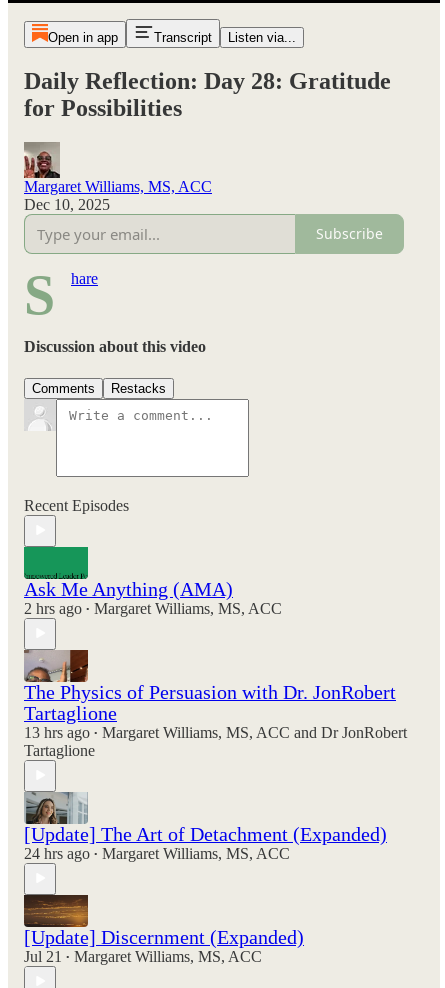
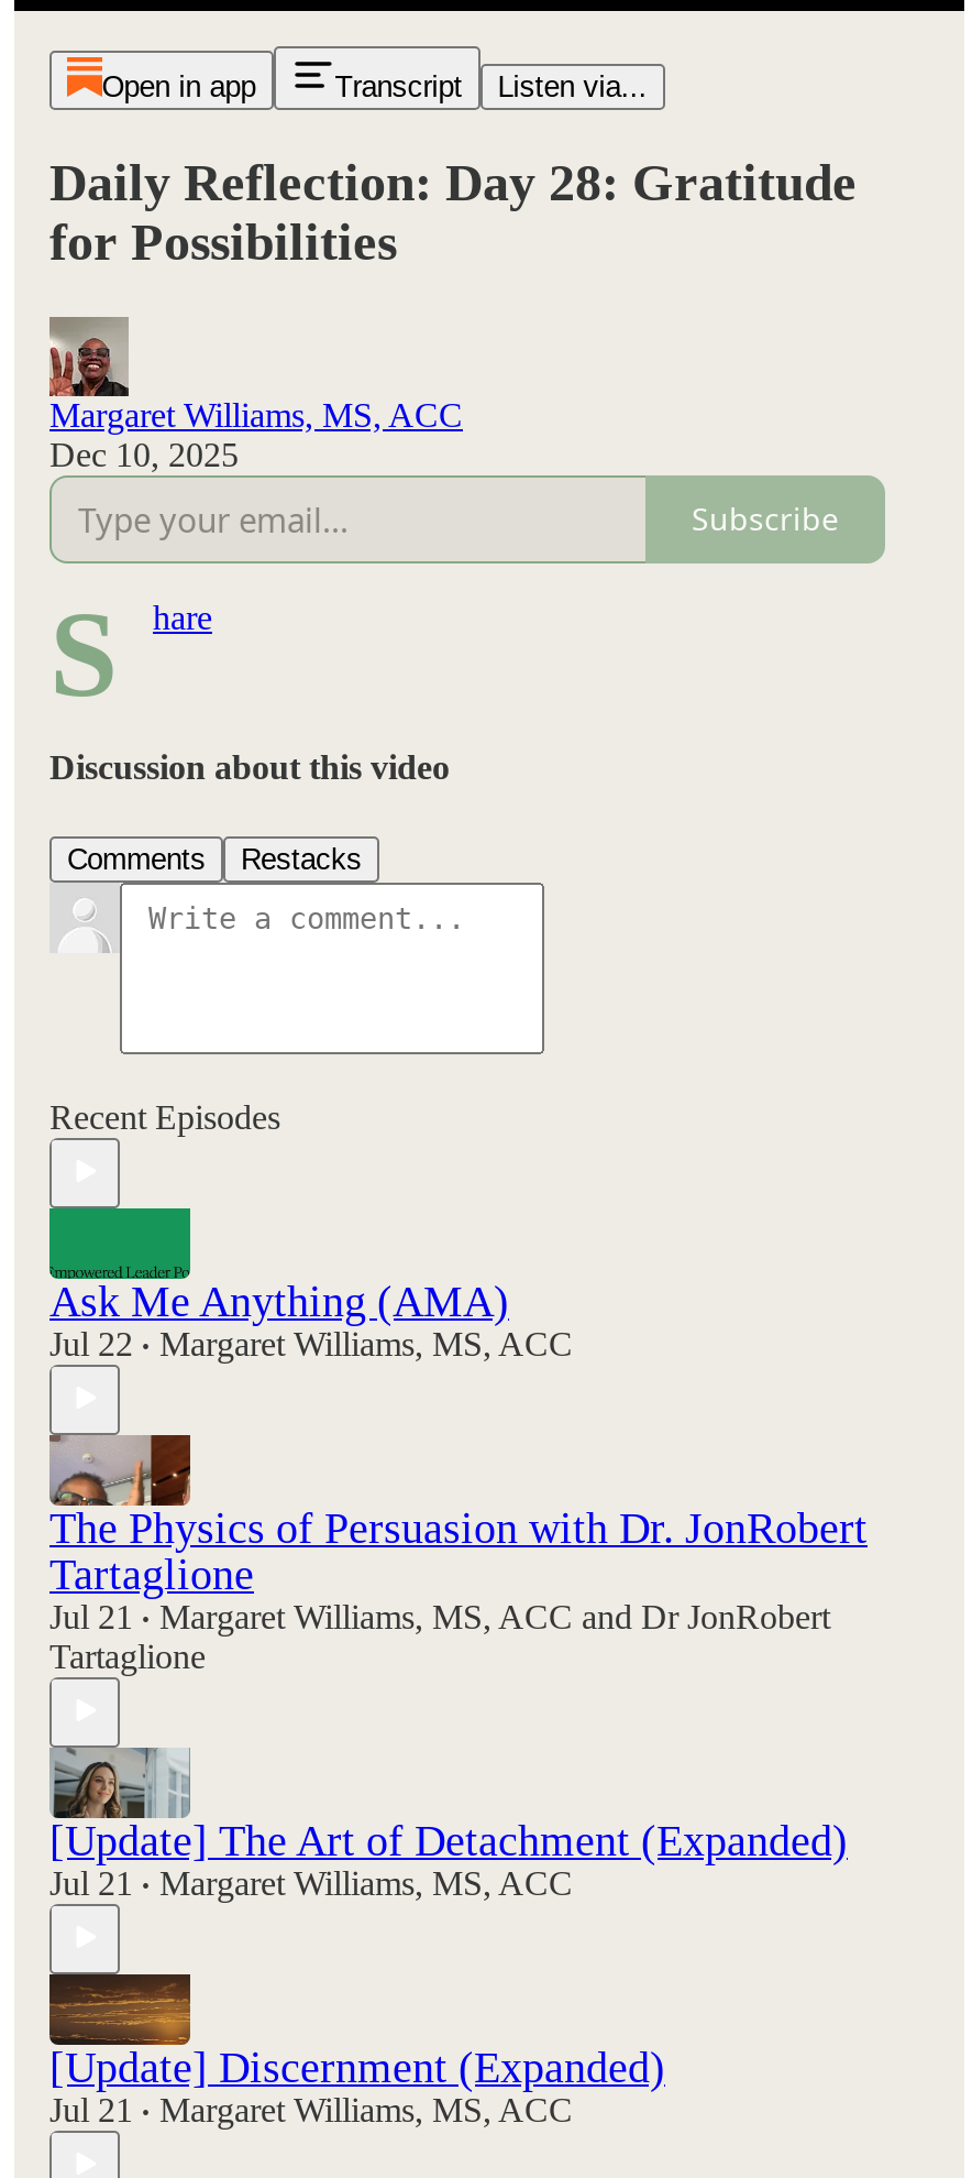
[24,600,282,617] 2 hrs ago • Margaret Williams, MS, ACC -> [49,1324,573,1362] Jul 22 • Margaret Williams, MS, ACC
[24,724,407,741] 13 hrs ago • Margaret Williams, MS, ACC and Dr JonRobert -> [49,1597,830,1635] Jul 21 • Margaret Williams, MS, ACC and Dr JonRobert
[24,845,290,862] 24 hrs ago • Margaret Williams, MS, ACC -> [49,1864,573,1901] Jul 21 • Margaret Williams, MS, ACC

